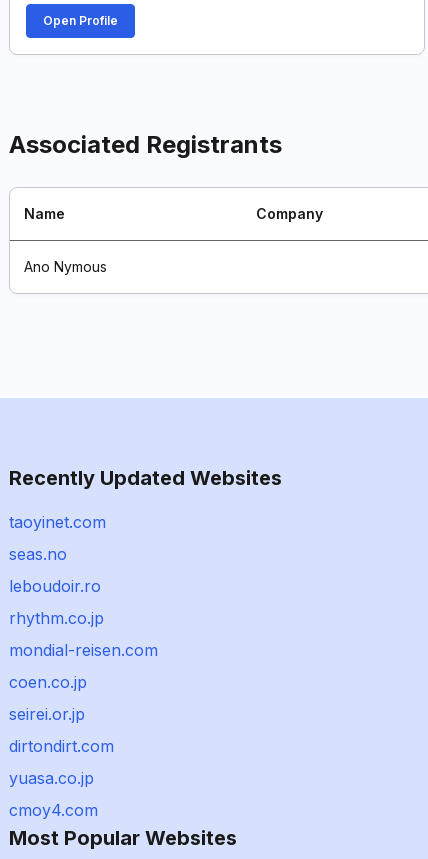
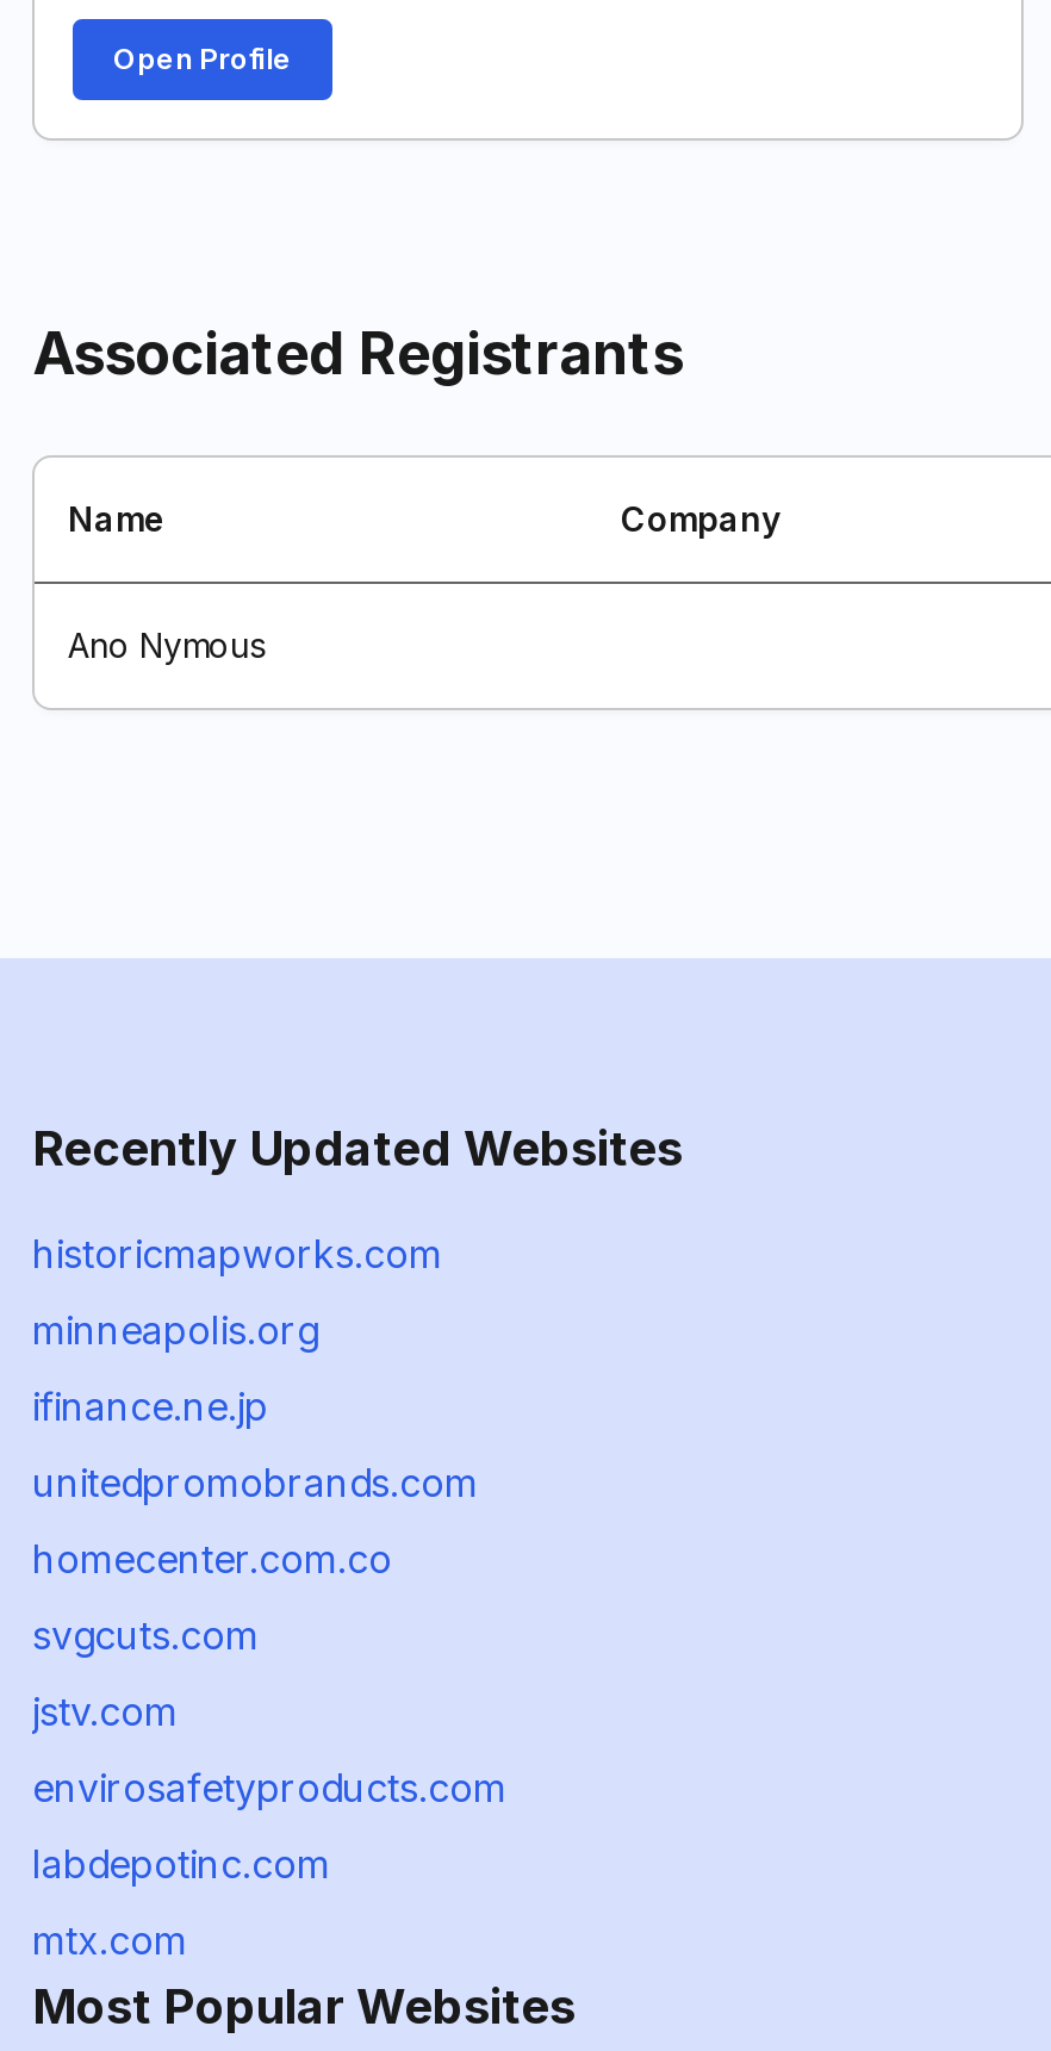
[9,512,106,532] taoyinet.com -> [32,1230,442,1278] historicmapworks.com
[9,544,67,564] seas.no -> [32,1306,318,1354] minneapolis.org
[9,576,101,596] leboudoir.ro -> [32,1382,268,1430] ifinance.ne.jp
[9,608,104,628] rhythm.co.jp -> [32,1459,478,1506] unitedpromobrands.com
[9,640,158,660] mondial-reisen.com -> [32,1535,392,1583] homecenter.com.co
[9,672,87,692] coen.co.jp -> [32,1611,259,1659] svgcuts.com
[9,704,85,724] seirei.or.jp -> [32,1688,178,1735] jstv.com
[9,736,114,756] dirtondirt.com -> [32,1764,506,1811] envirosafetyproducts.com
[9,768,94,788] yuasa.co.jp -> [32,1840,330,1888] labdepotinc.com
[9,800,98,820] cmoy4.com -> [32,1916,187,1964] mtx.com

